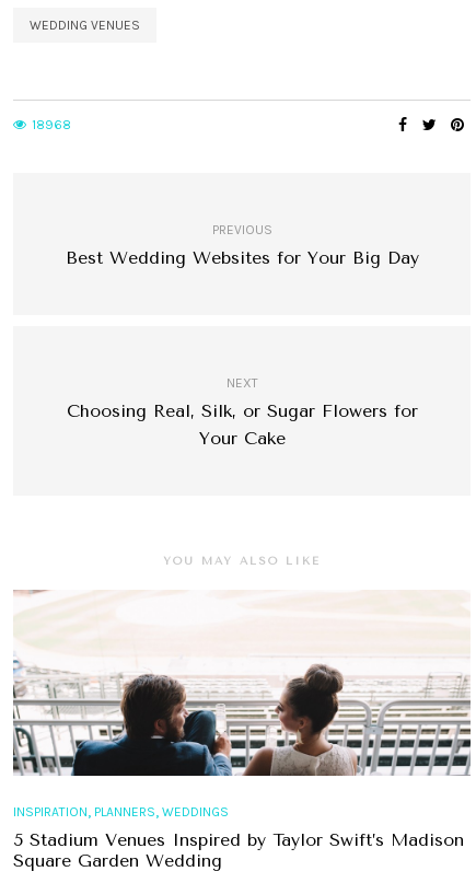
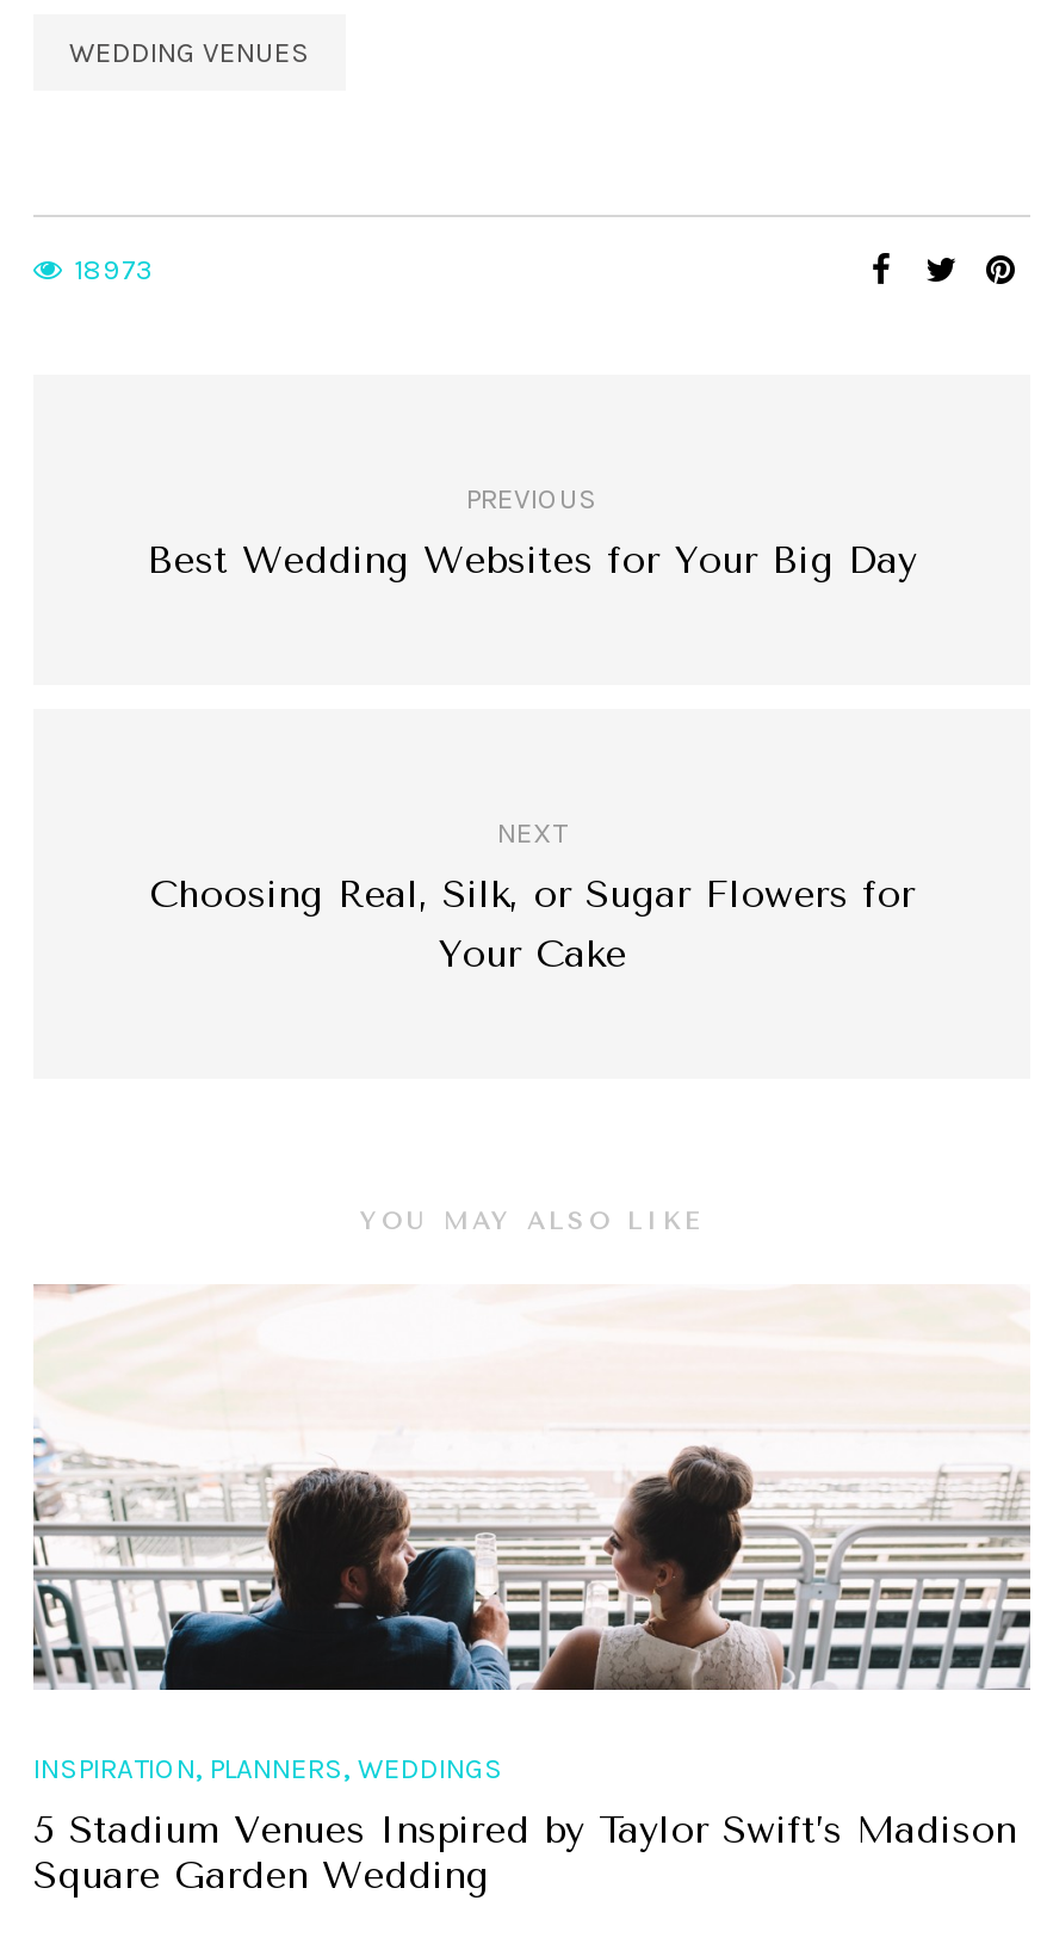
[32,118,71,133] 18968 -> [74,254,153,287] 18973

